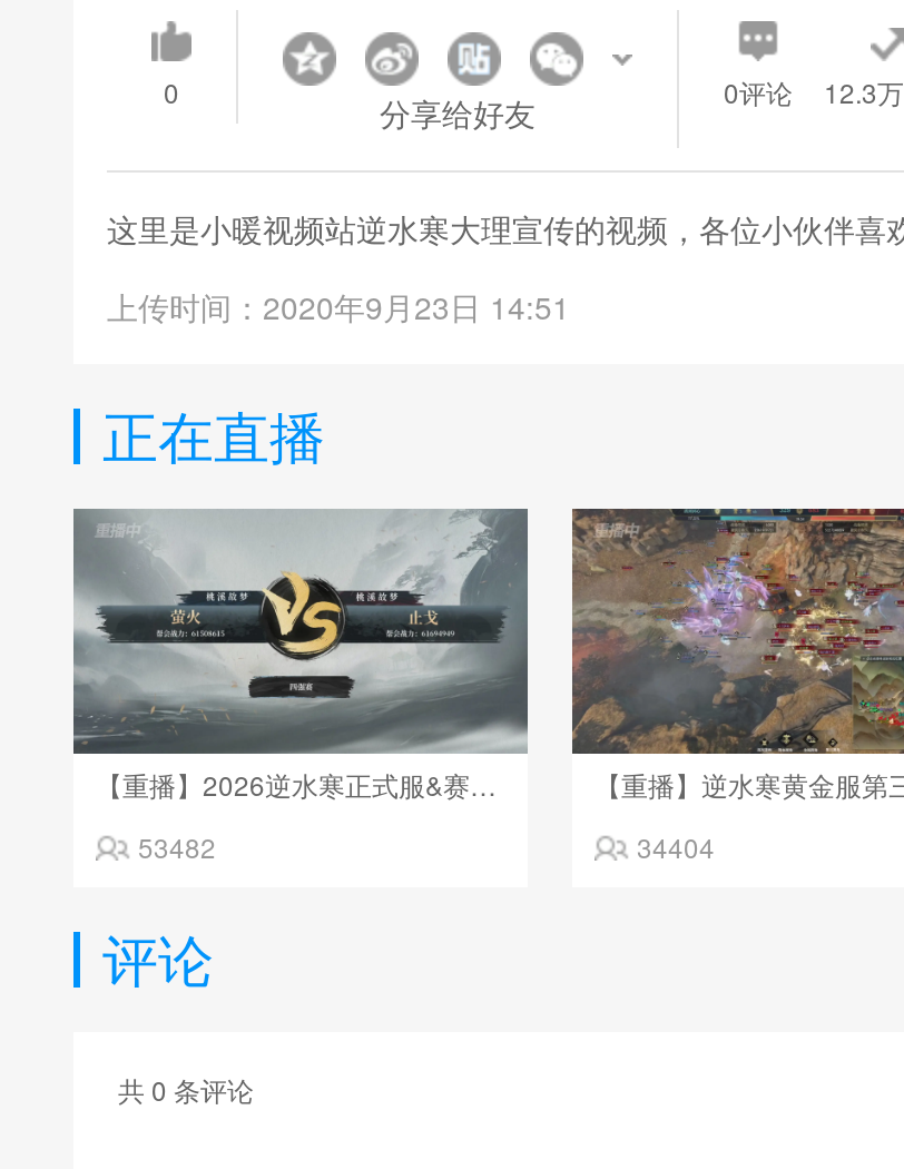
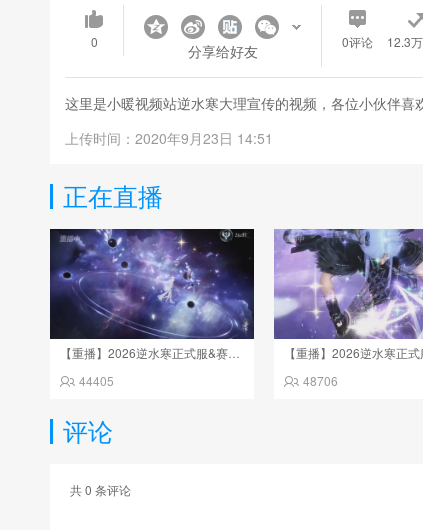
[71,507,530,865] [image] | 53482 -> [49,228,255,389] [image] | 44405
[570,507,897,865] [image] | 34404 -> [274,228,420,389] [image] | 48706

